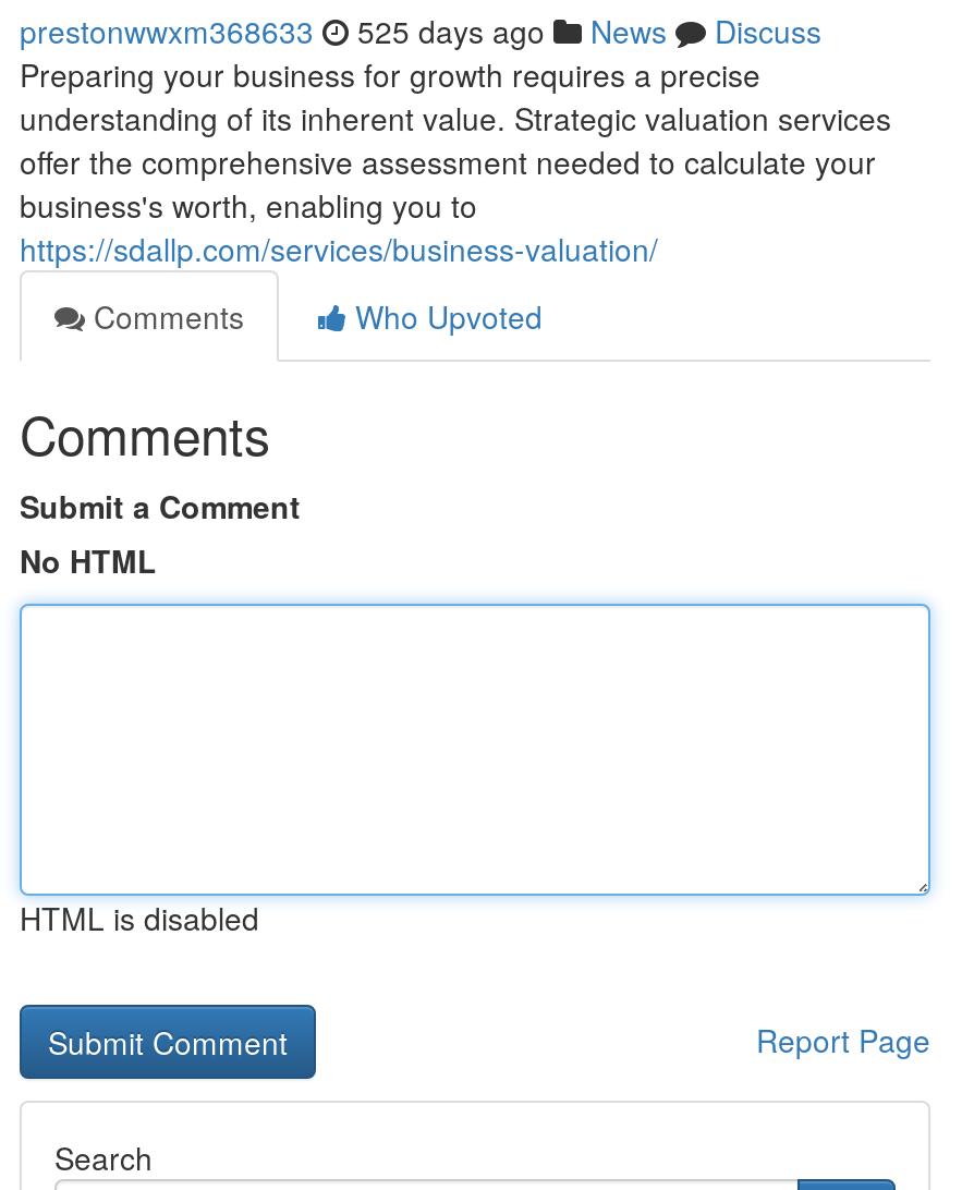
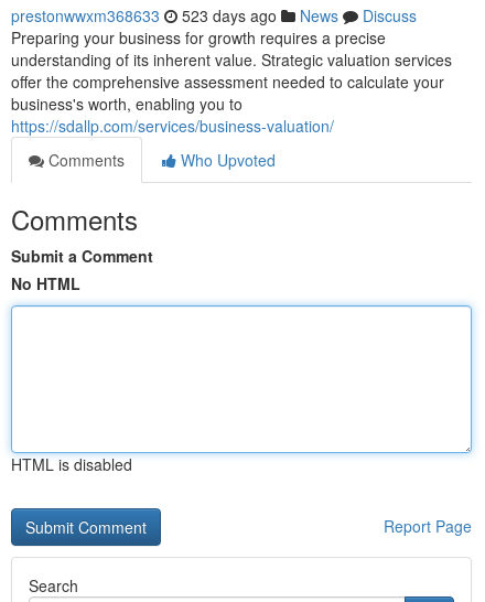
[20,9,821,52] prestonwwxm368633 525 days ago News Discuss -> [11,4,417,26] prestonwwxm368633 523 days ago News Discuss

